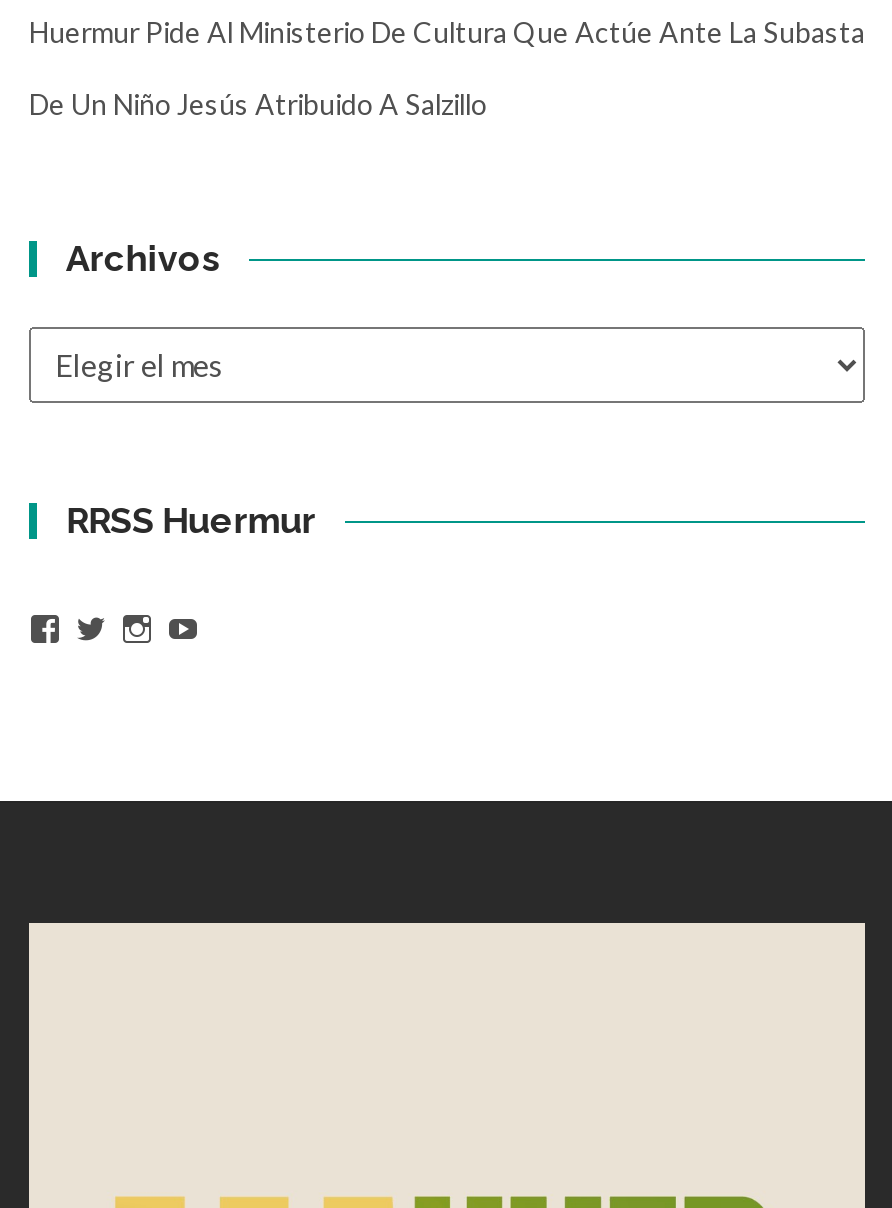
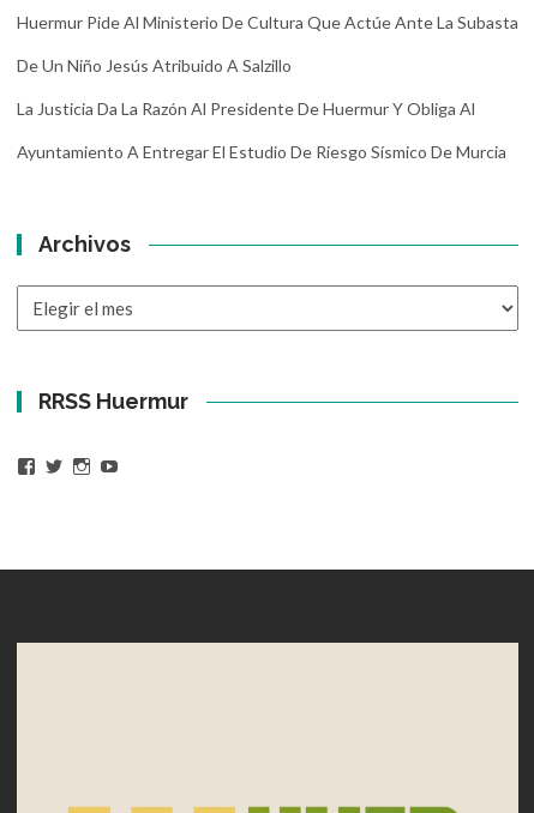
none -> [17,98,506,162] La Justicia Da La Razón Al Presidente De Huermur Y Obliga Al | Ayuntamiento A Entregar El Estudio De Riesgo Sísmico De Murcia

